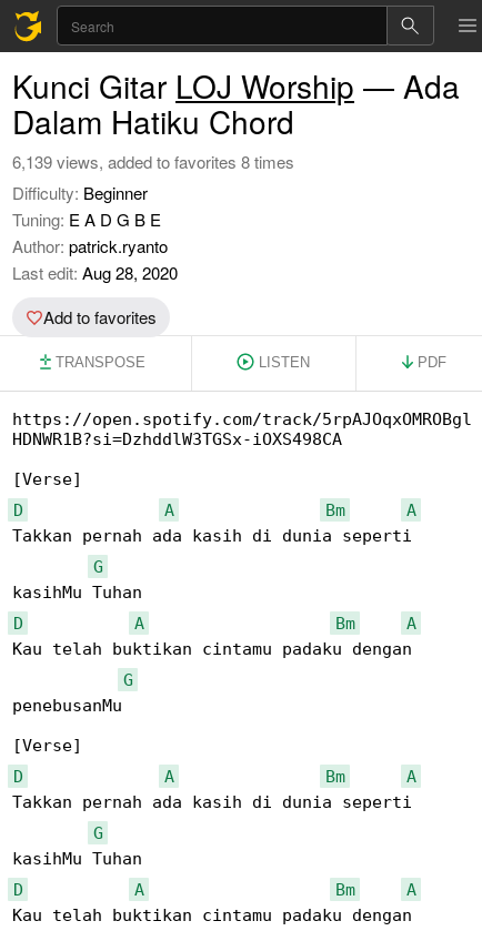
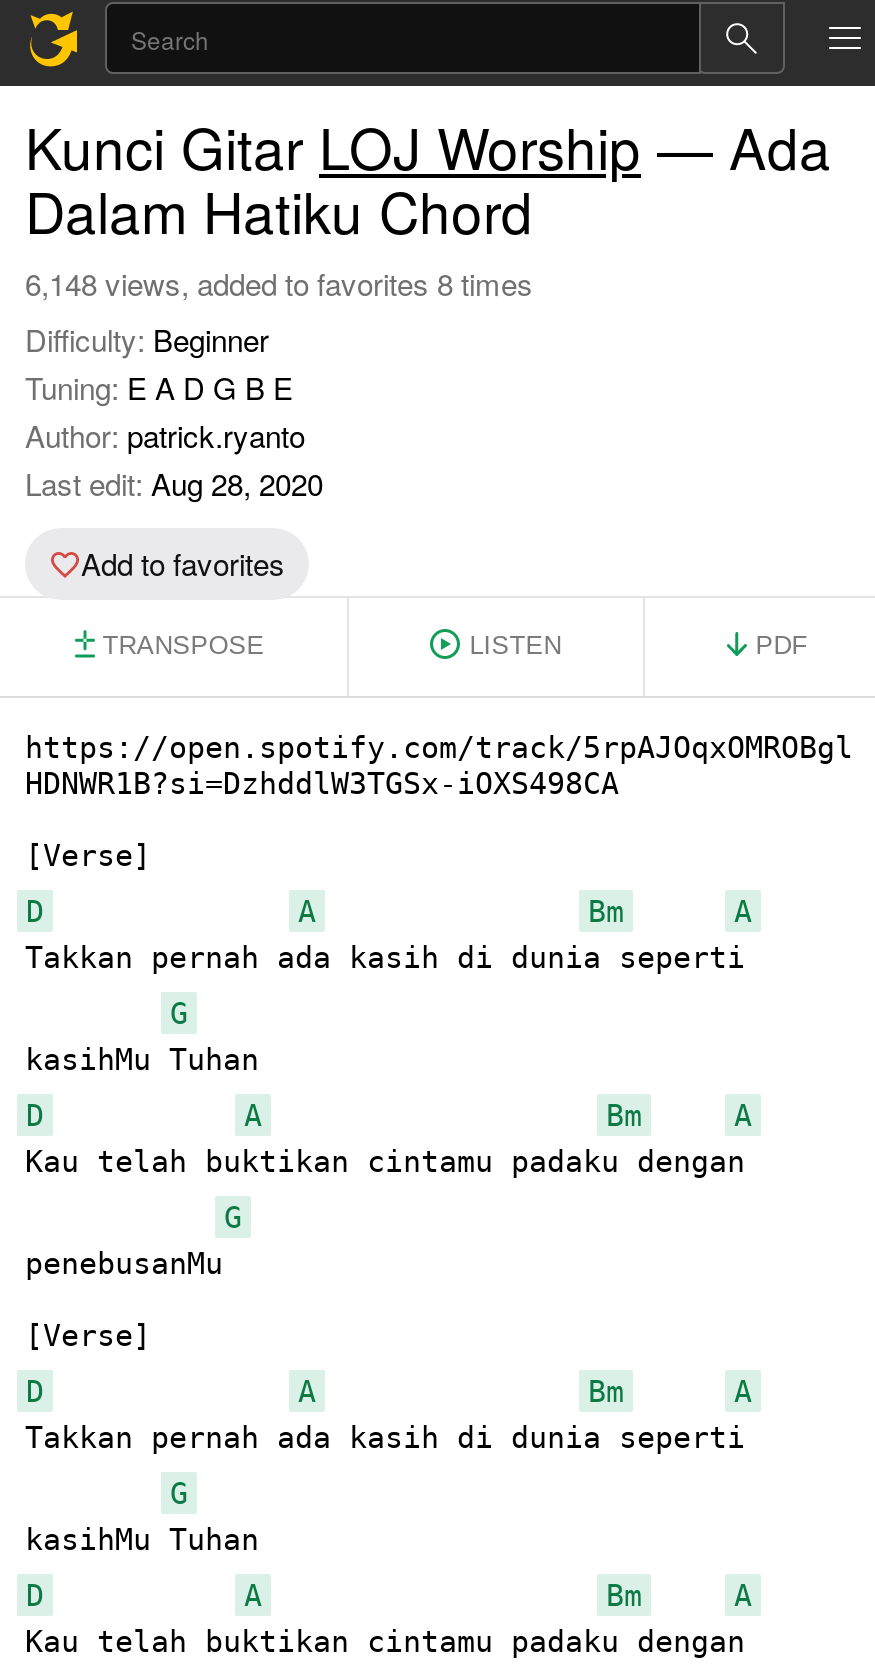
[12,150,294,173] 6,139 views, added to favorites 8 times -> [25,262,533,304] 6,148 views, added to favorites 8 times

